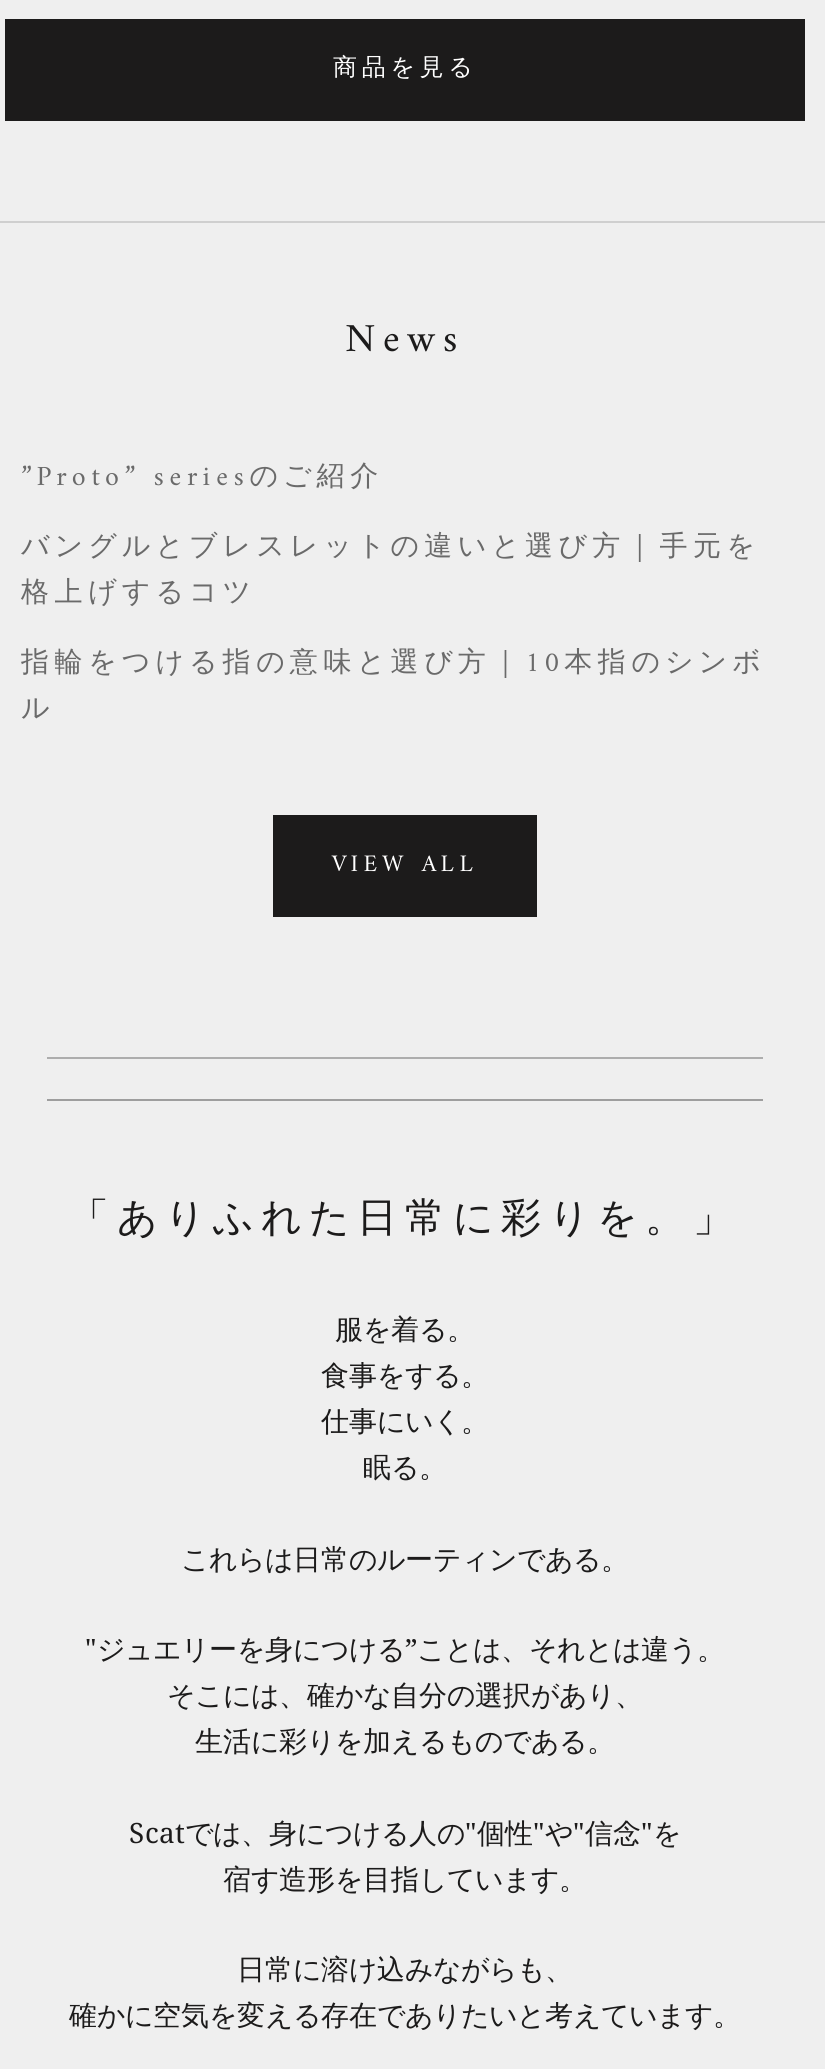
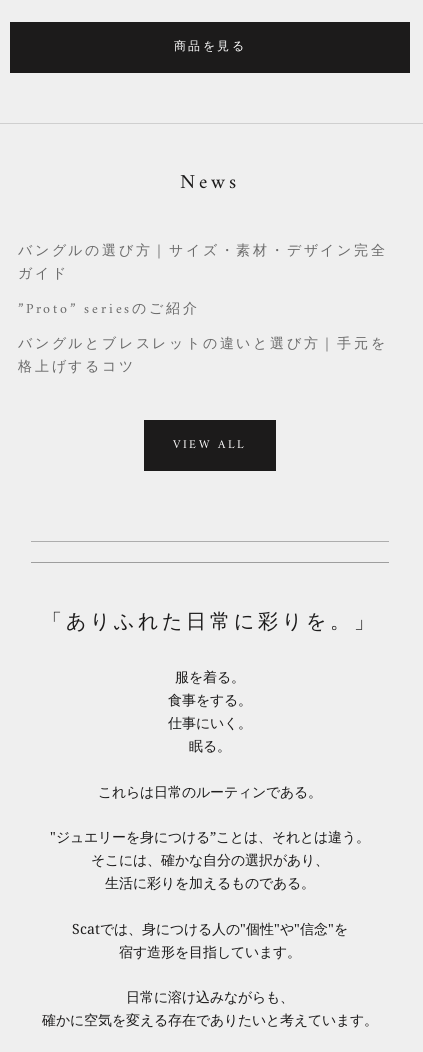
none -> [18,239,388,287] バングルの選び方｜サイズ・素材・デザイン完全 | ガイド
moved [21,454,760,619] -> [18,297,388,380]: ”Proto” seriesのご紹介 | バングルとブレスレットの違いと選び方｜手元を | 格上げするコツ
[21,638,766,734] 指輪をつける指の意味と選び方｜10本指のシンボ | ル -> none

